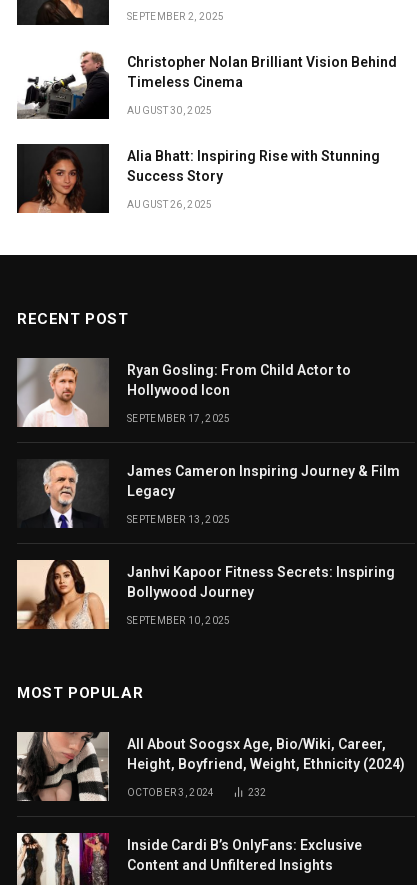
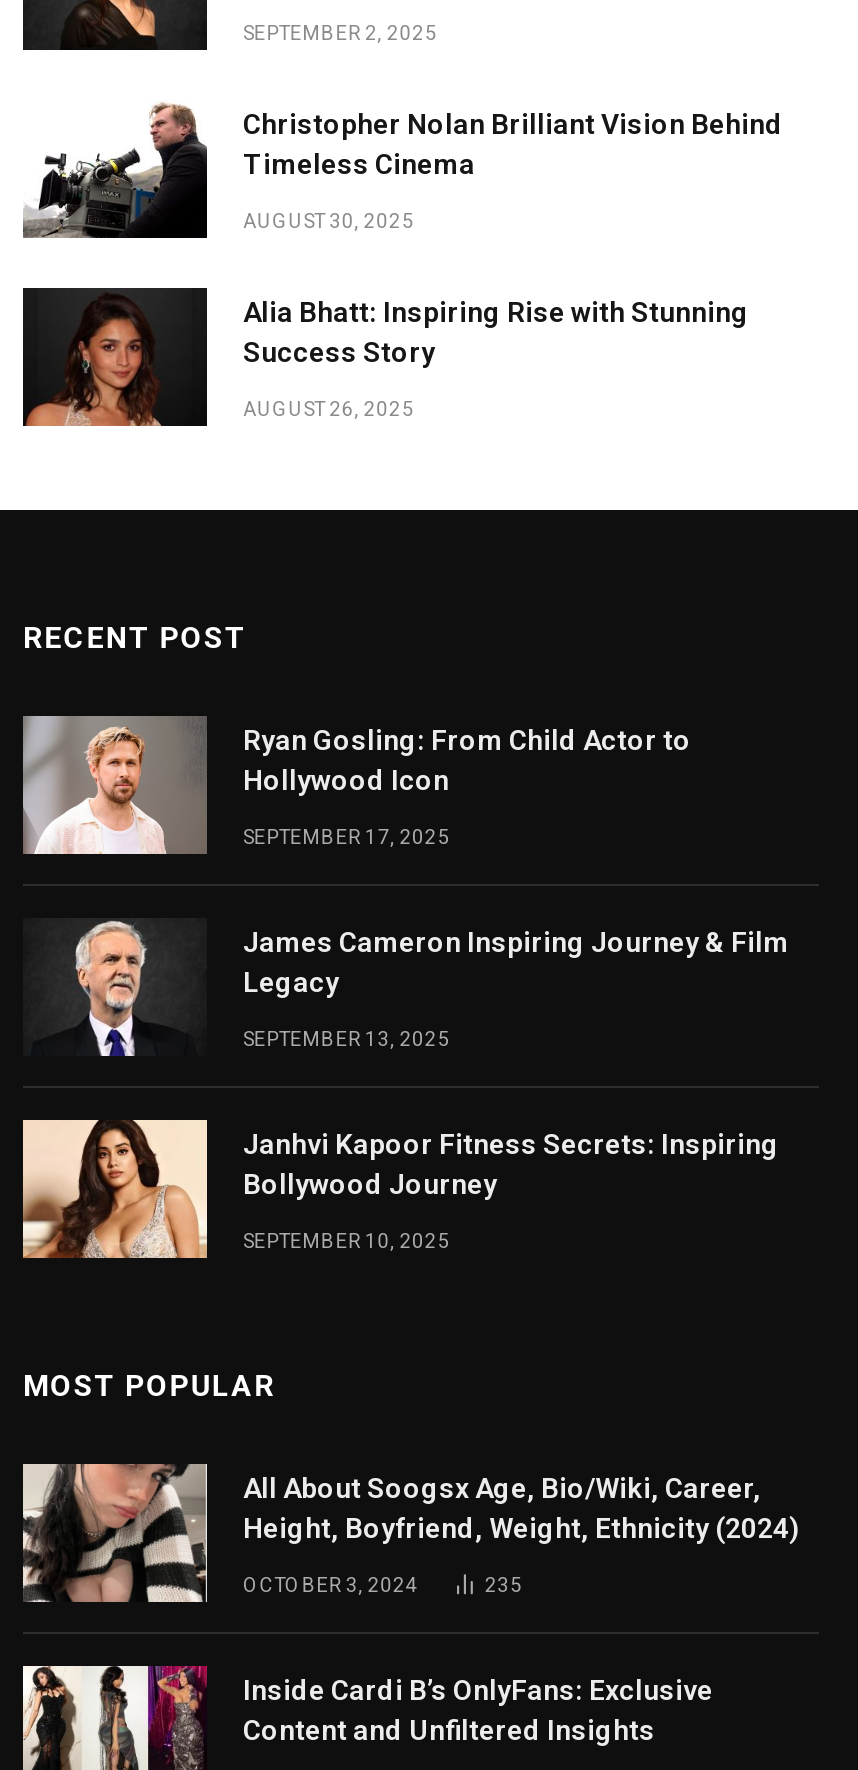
[248,787,267,798] 232 -> [485,1574,522,1596] 235

